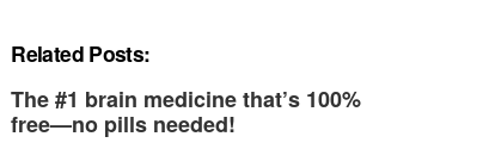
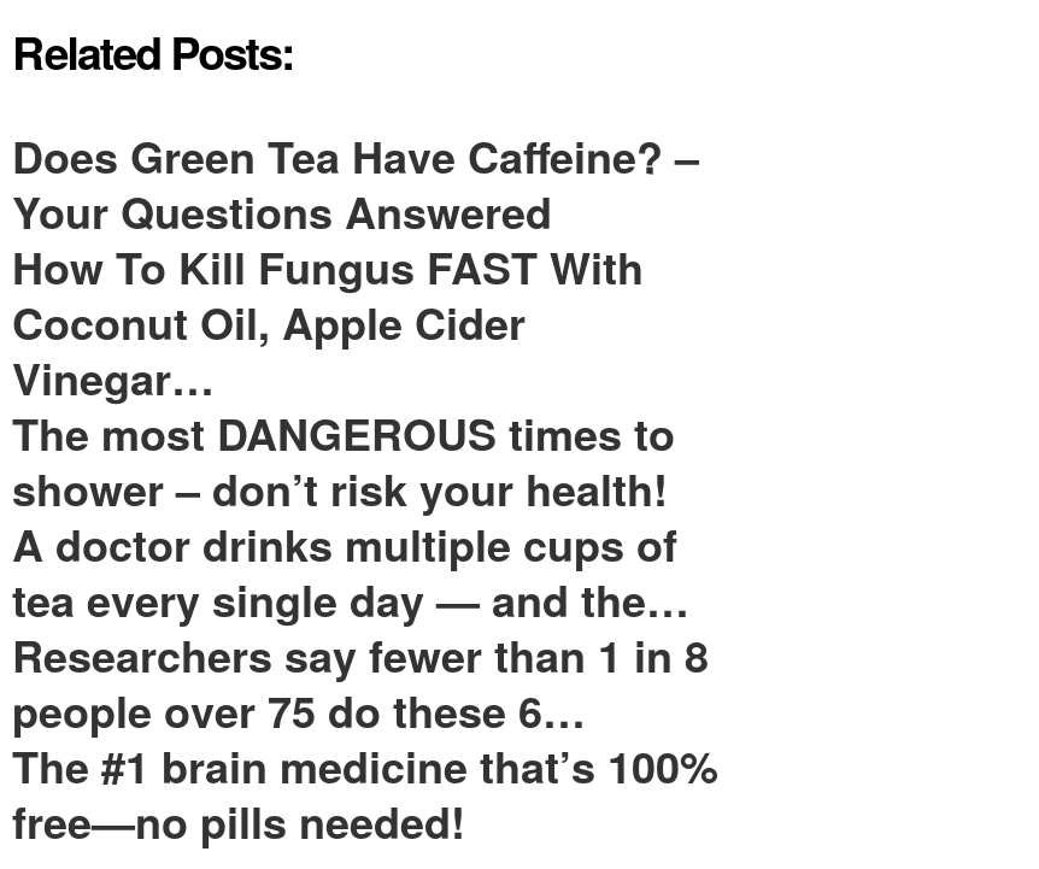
none -> [12,126,709,743] Does Green Tea Have Caffeine? – | Your Questions Answered | How To Kill Fungus FAST With | Coconut Oil, Apple Cider | Vinegar… | The most DANGEROUS times to | shower – don’t risk your health! | A doctor drinks multiple cups of | tea every single day — and the… | Researchers say fewer than 1 in 8 | people over 75 do these 6…

